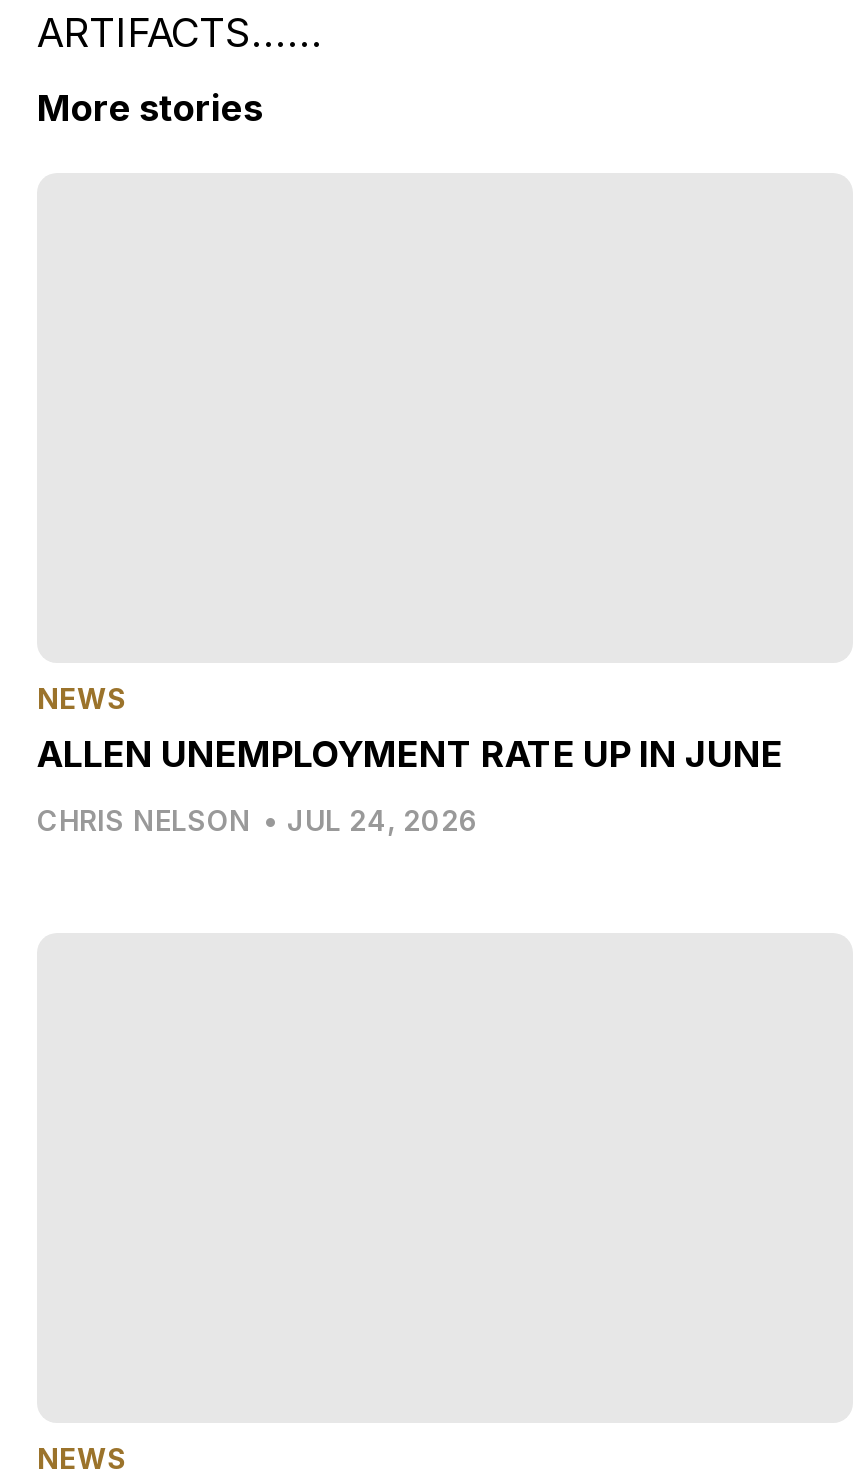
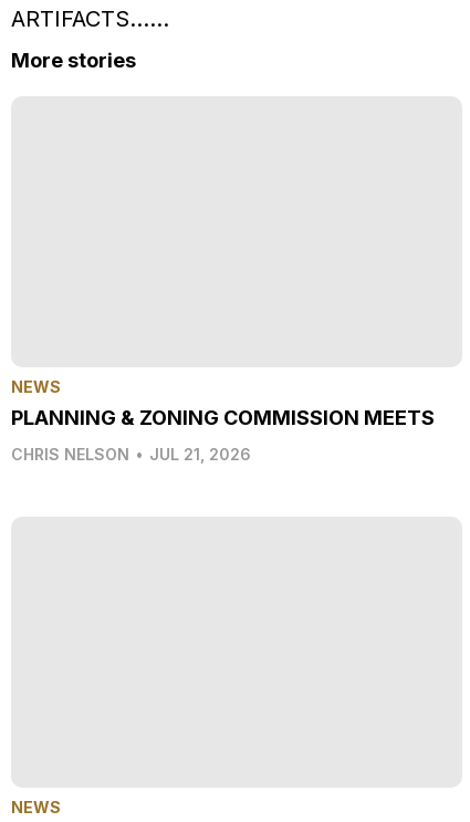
[37,733,783,775] ALLEN UNEMPLOYMENT RATE UP IN JUNE -> [11,406,435,429] PLANNING & ZONING COMMISSION MEETS
[37,803,479,837] CHRIS NELSON • JUL 24, 2026 -> [11,445,251,463] CHRIS NELSON • JUL 21, 2026

